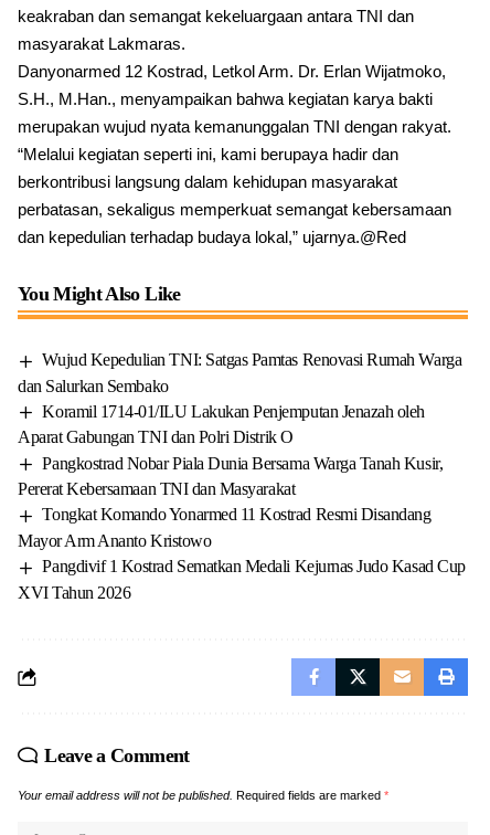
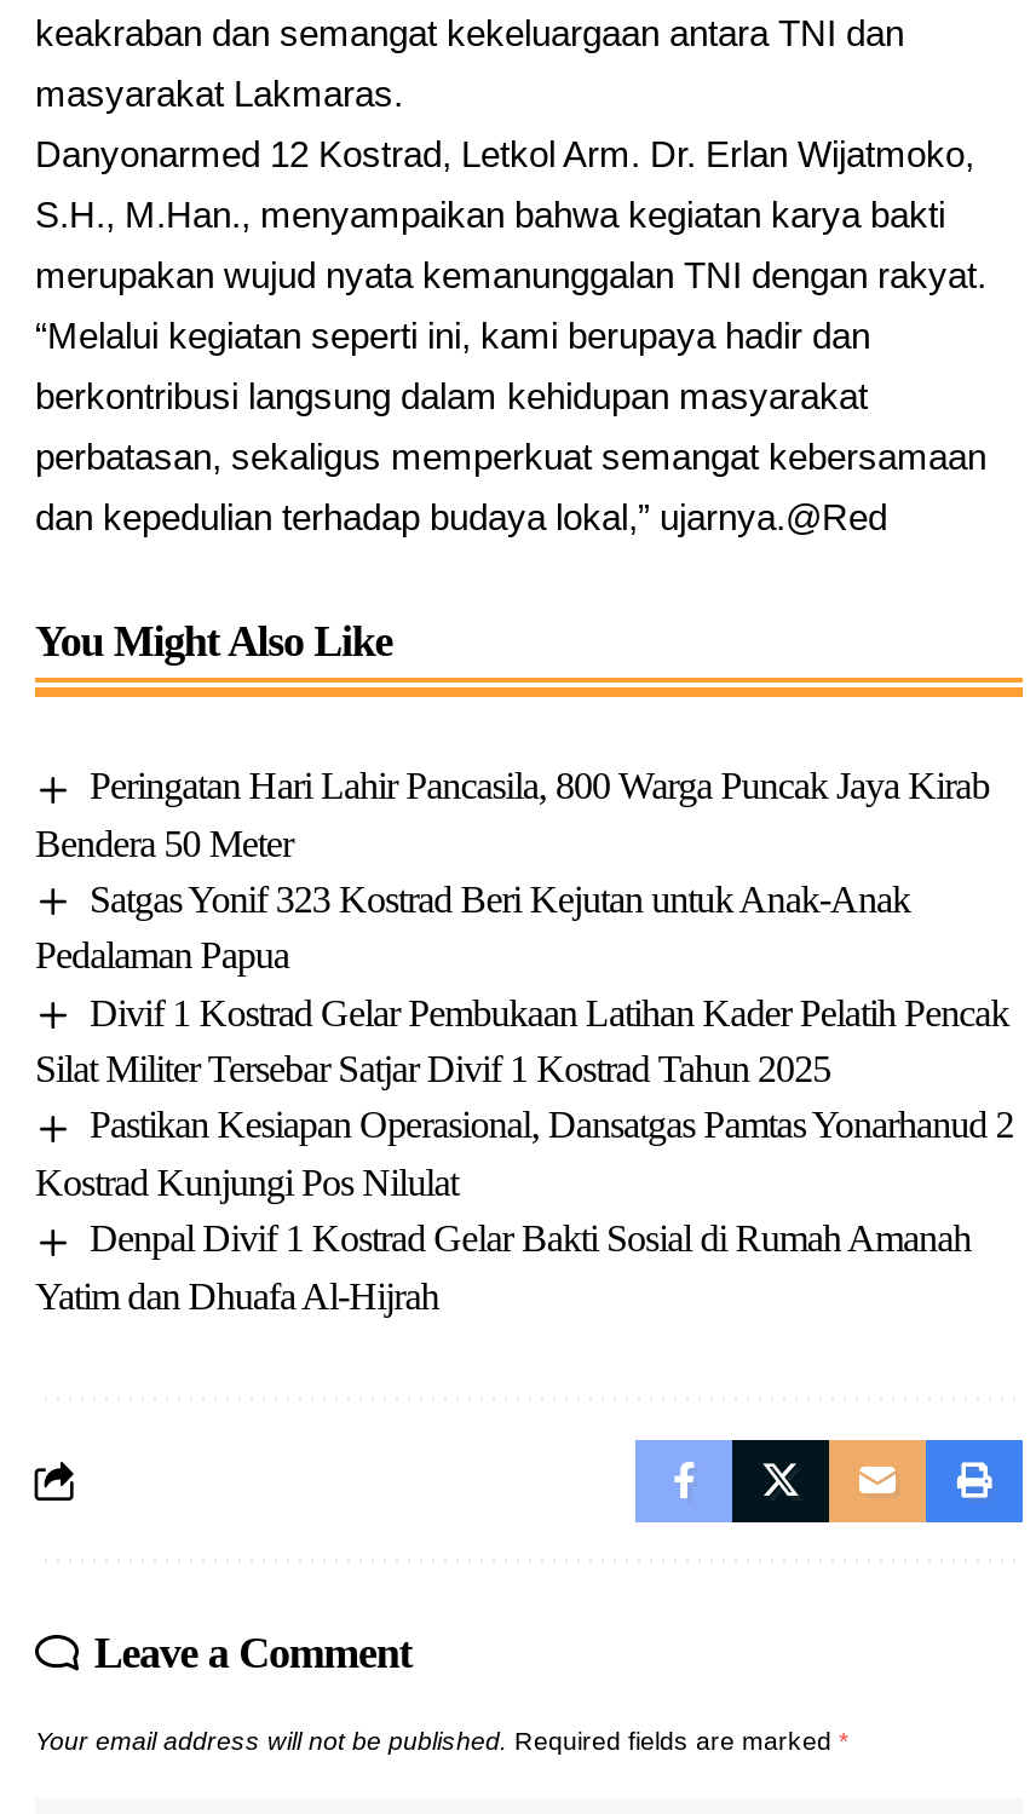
[18,350,465,602] Wujud Kepedulian TNI: Satgas Pamtas Renovasi Rumah Warga | dan Salurkan Sembako | Koramil 1714-01/ILU Lakukan Penjemputan Jenazah oleh | Aparat Gabungan TNI dan Polri Distrik O | Pangkostrad Nobar Piala Dunia Bersama Warga Tanah Kusir, | Pererat Kebersamaan TNI dan Masyarakat | Tongkat Komando Yonarmed 11 Kostrad Resmi Disandang | Mayor Arm Ananto Kristowo | Pangdivif 1 Kostrad Sematkan Medali Kejurnas Judo Kasad Cup | XVI Tahun 2026 -> [35,765,1013,1317] Peringatan Hari Lahir Pancasila, 800 Warga Puncak Jaya Kirab | Bendera 50 Meter | Satgas Yonif 323 Kostrad Beri Kejutan untuk Anak-Anak | Pedalaman Papua | Divif 1 Kostrad Gelar Pembukaan Latihan Kader Pelatih Pencak | Silat Militer Tersebar Satjar Divif 1 Kostrad Tahun 2025 | Pastikan Kesiapan Operasional, Dansatgas Pamtas Yonarhanud 2 | Kostrad Kunjungi Pos Nilulat | Denpal Divif 1 Kostrad Gelar Bakti Sosial di Rumah Amanah | Yatim dan Dhuafa Al-Hijrah

